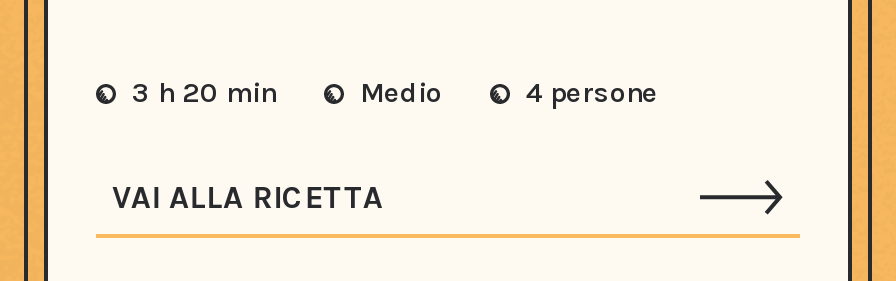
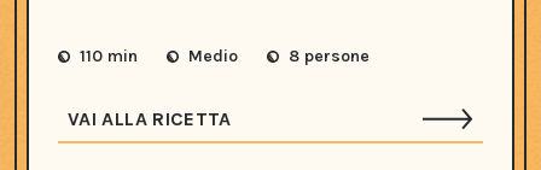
[132,76,276,110] 3 h 20 min -> [80,46,138,66] 110 min
[526,76,658,110] 4 persone -> [289,46,370,66] 8 persone

